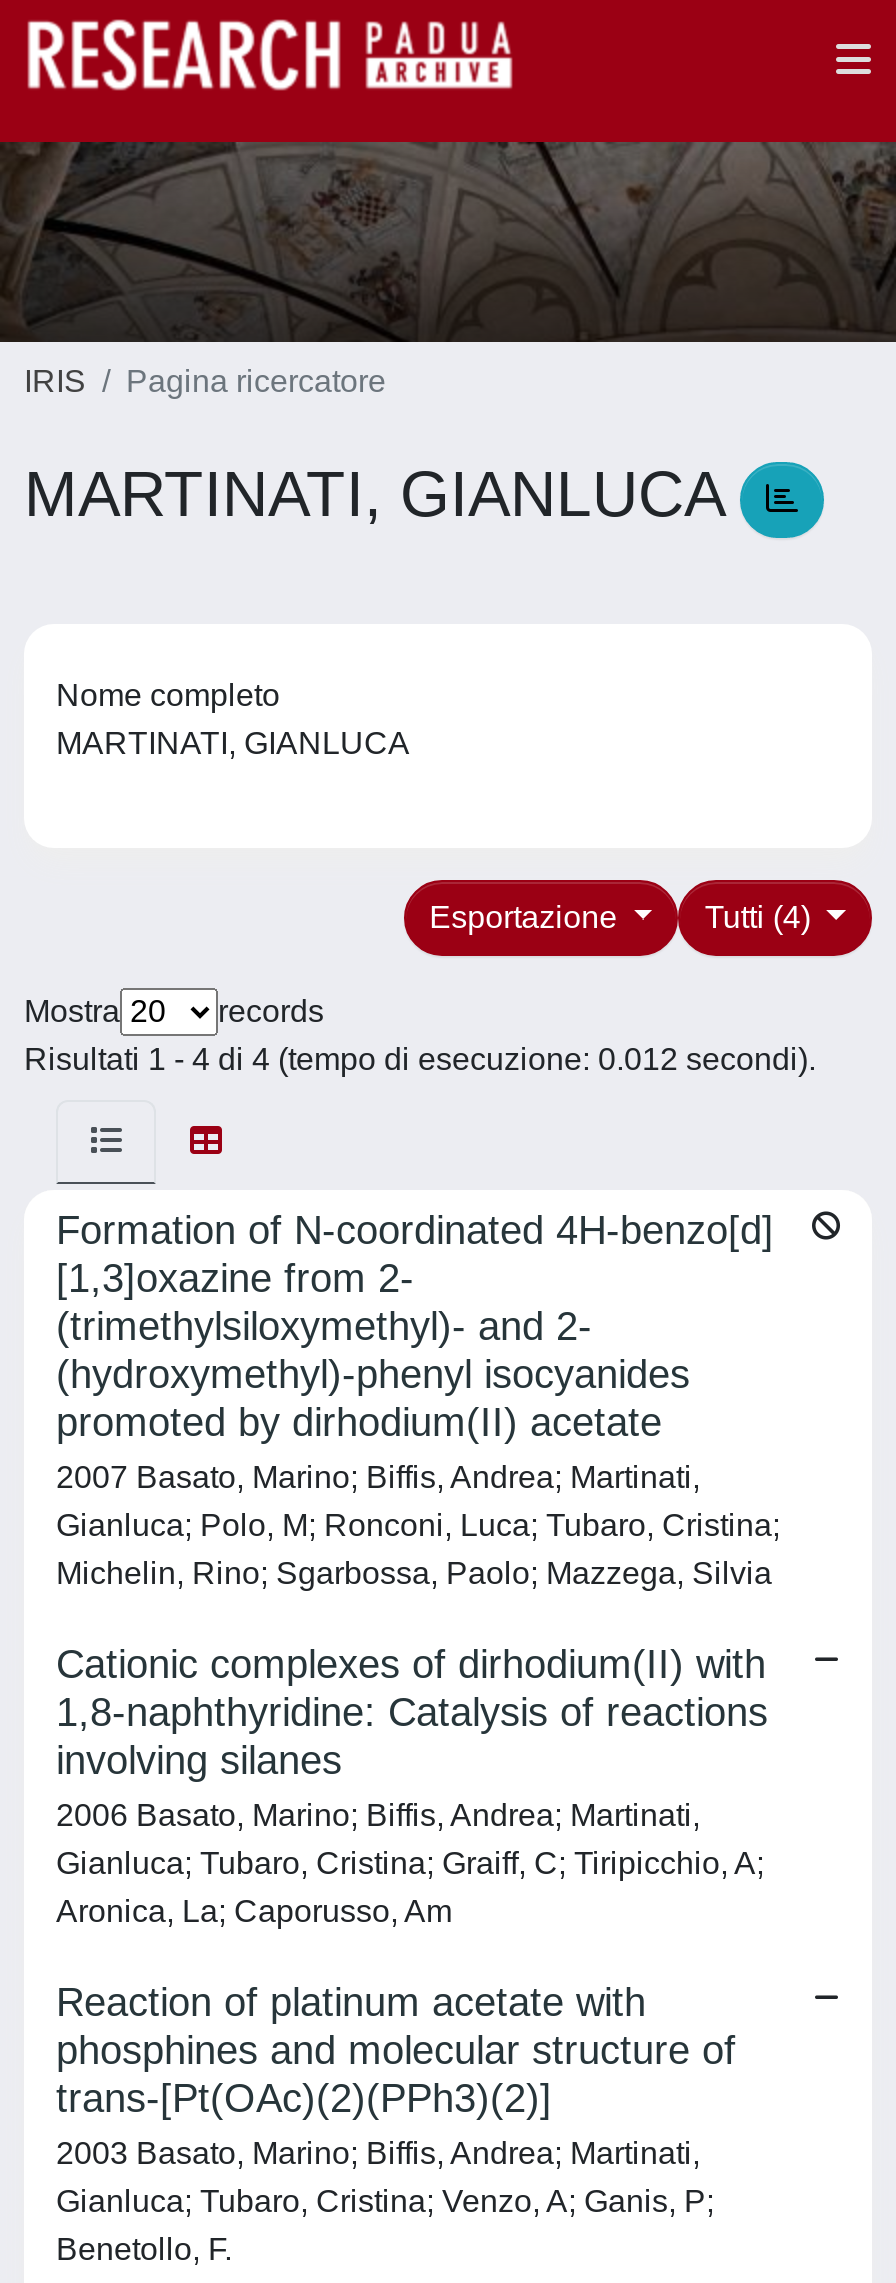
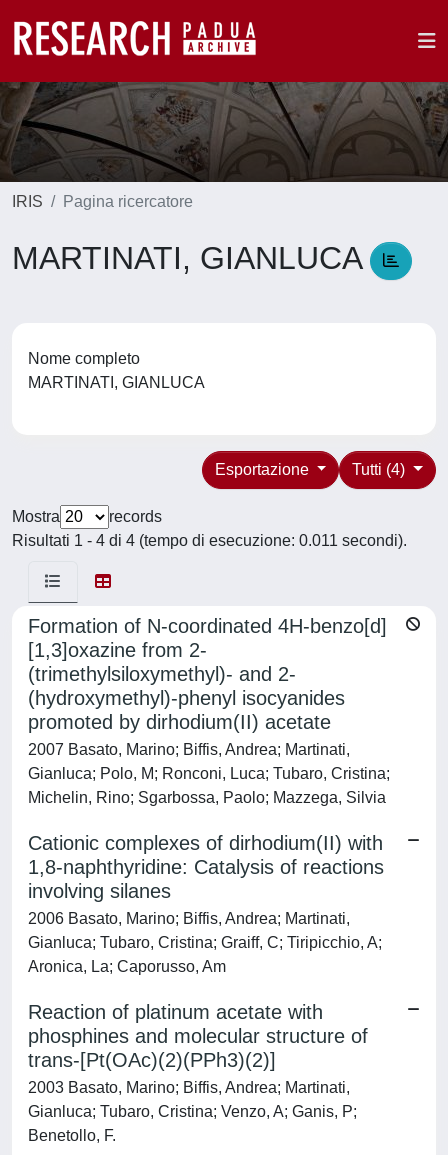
[24,1042,816,1076] Risultati 1 - 4 di 4 (tempo di esecuzione: 0.012 secondi). -> [12,532,407,549] Risultati 1 - 4 di 4 (tempo di esecuzione: 0.011 secondi).

